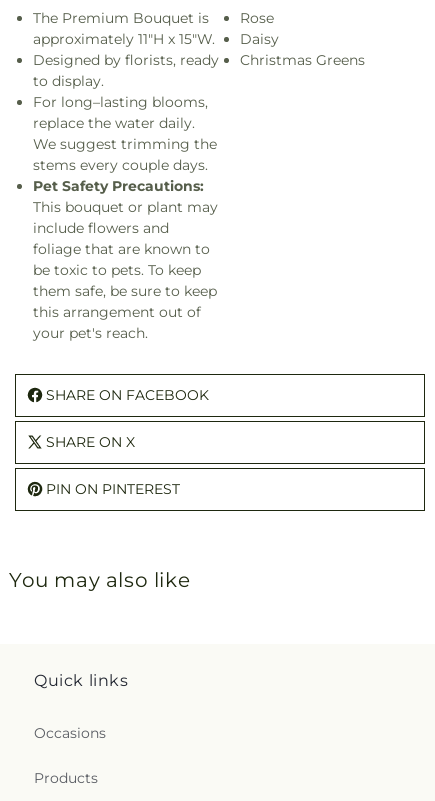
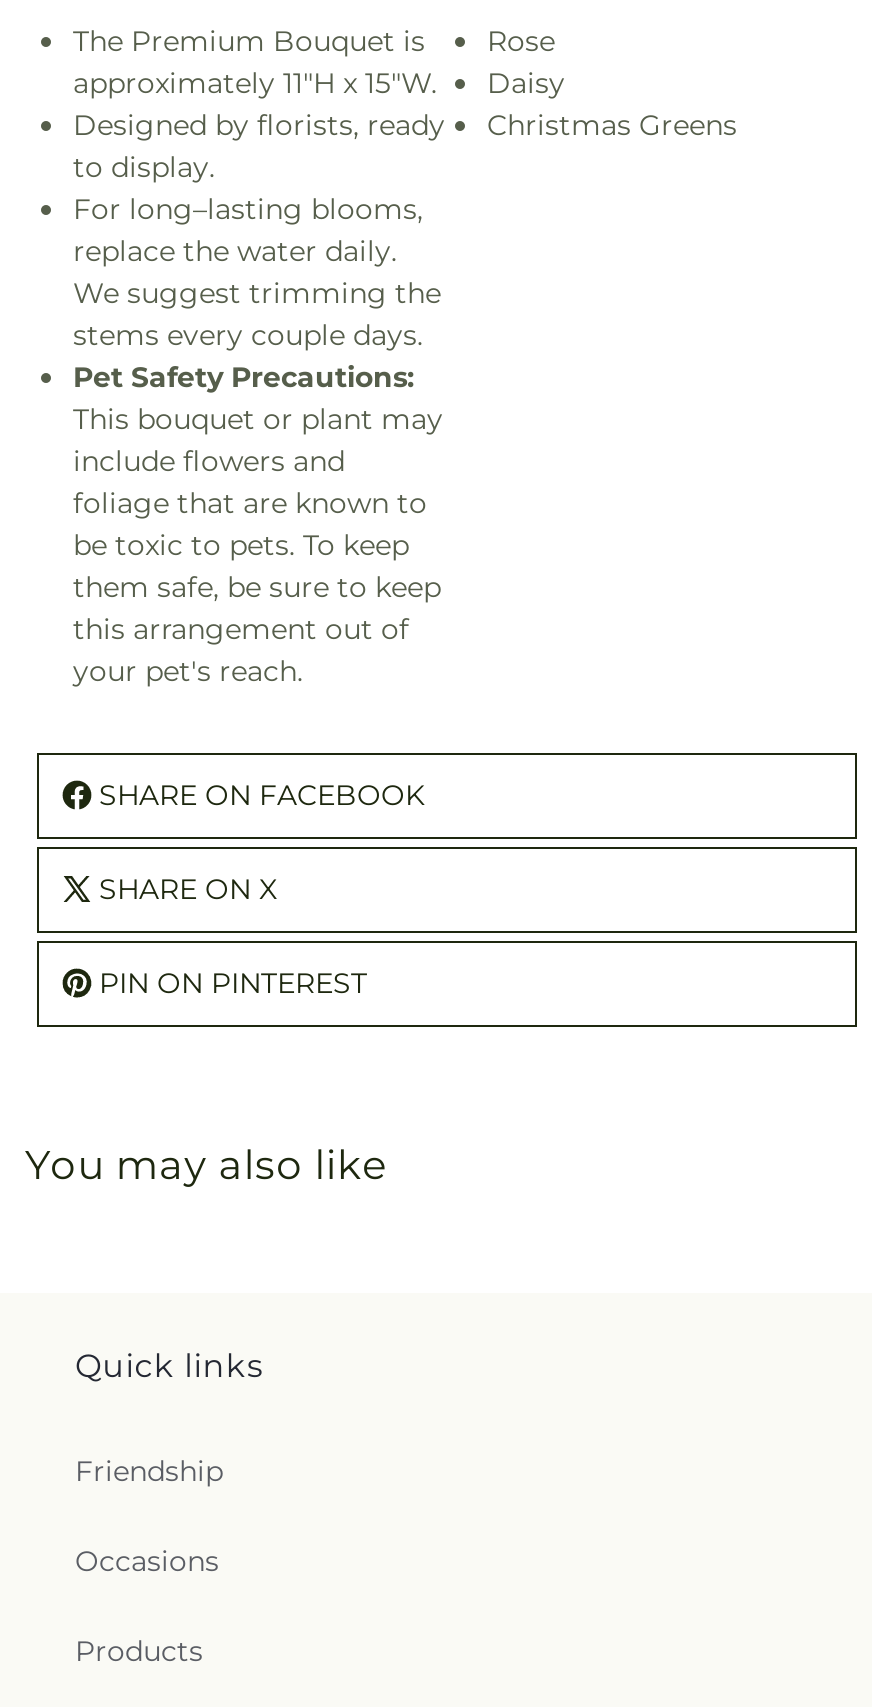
none -> [75,1453,223,1489] Friendship

